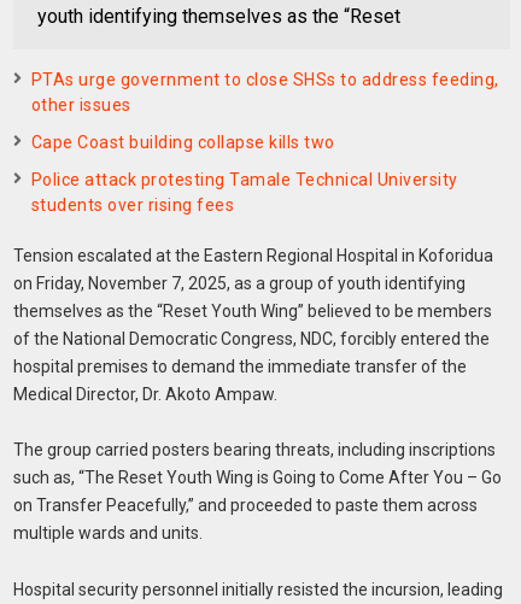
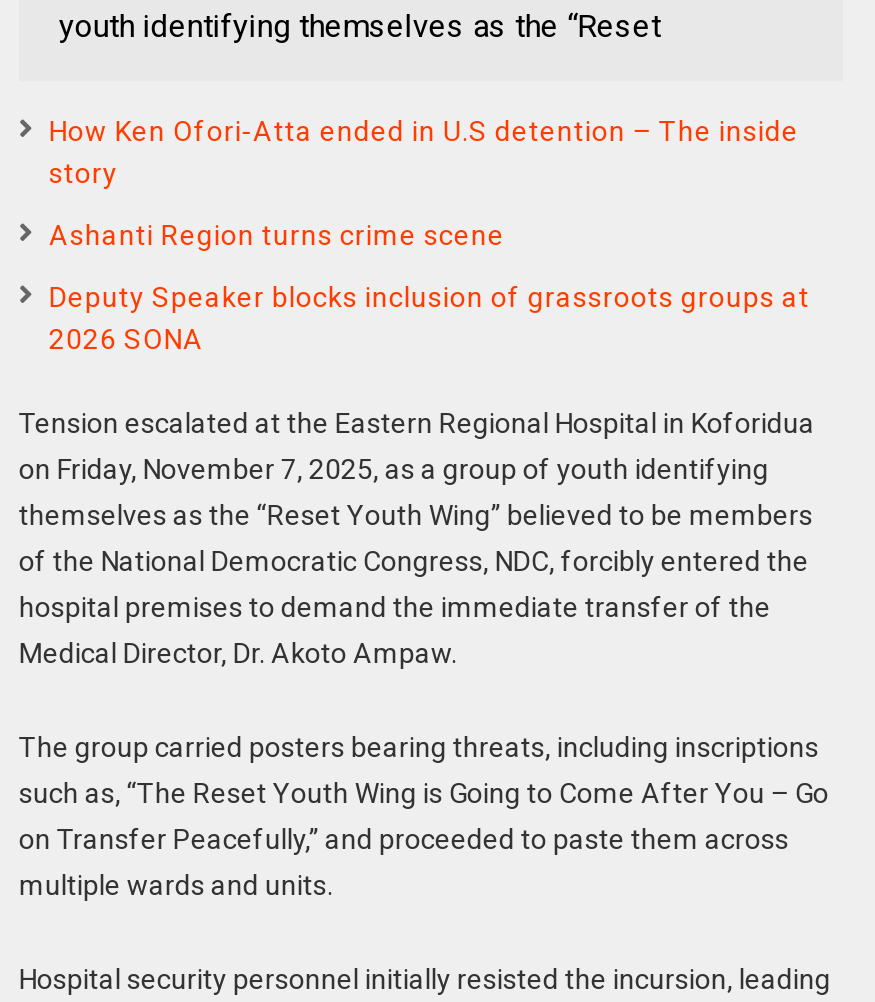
[31,69,499,114] PTAs urge government to close SHSs to address feeding, | other issues -> [49,115,799,189] How Ken Ofori-Atta ended in U.S detention – The inside | story
[31,132,335,151] Cape Coast building collapse kills two -> [49,219,505,251] Ashanti Region turns crime scene
[31,169,458,214] Police attack protesting Tamale Technical University | students over rising fees -> [49,281,810,355] Deputy Speaker blocks inclusion of grassroots groups at | 2026 SONA

